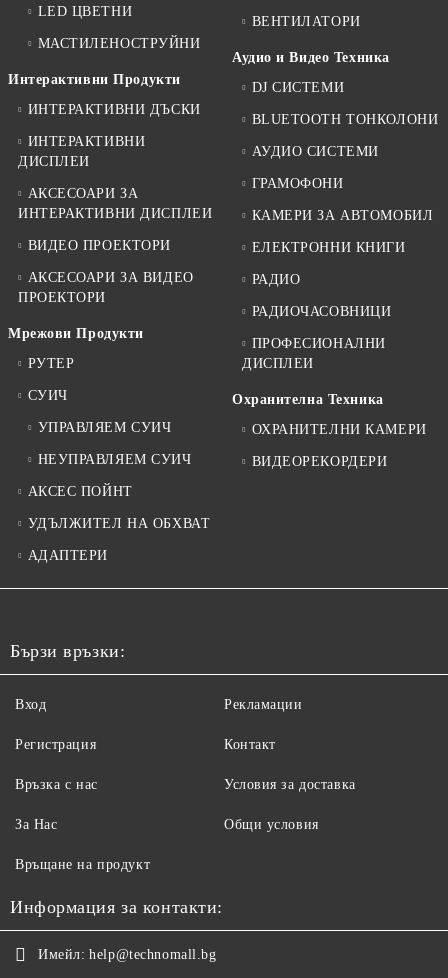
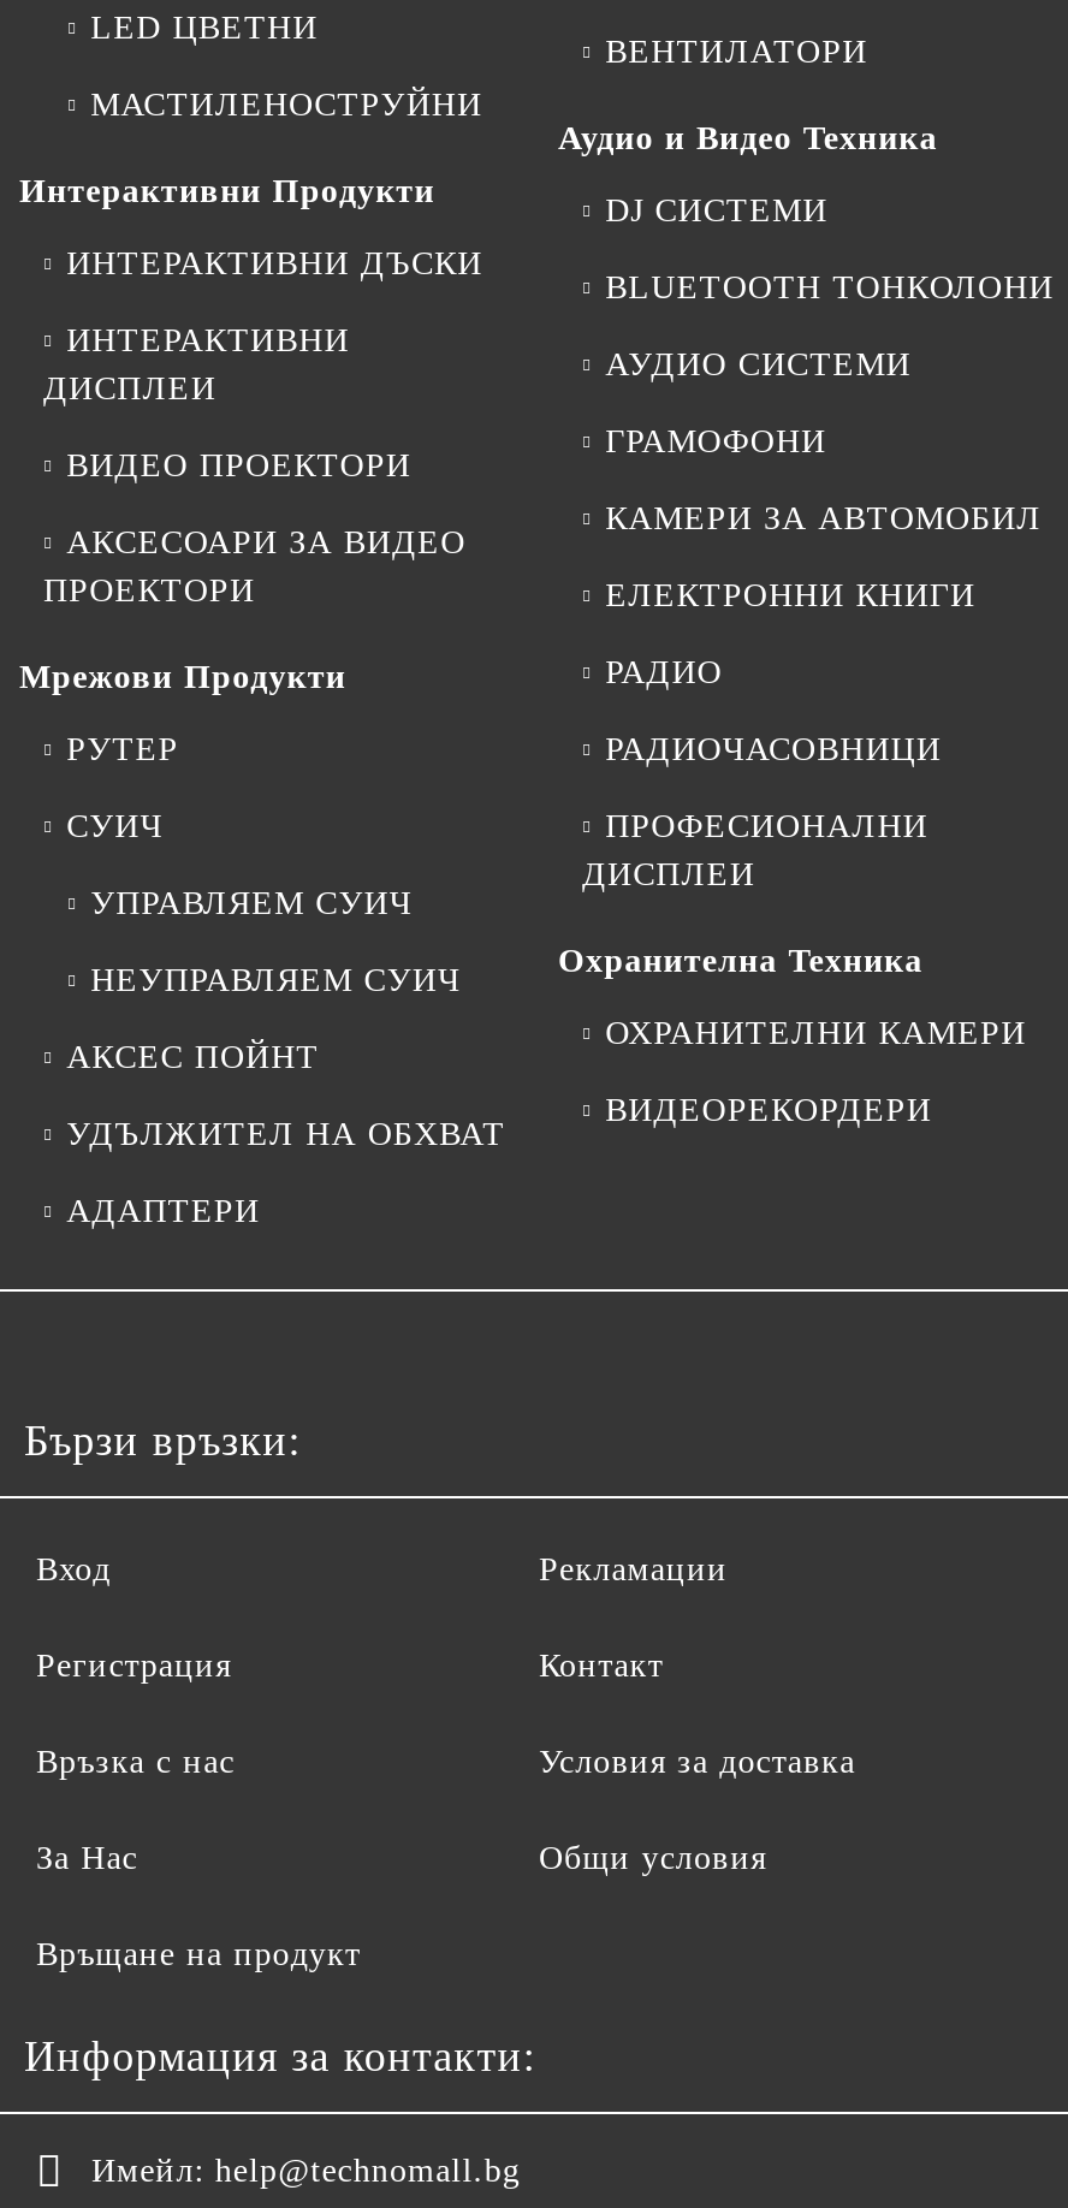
[18,186,212,221] АКСЕСОАРИ ЗА | ИНТЕРАКТИВНИ ДИСПЛЕИ -> none

